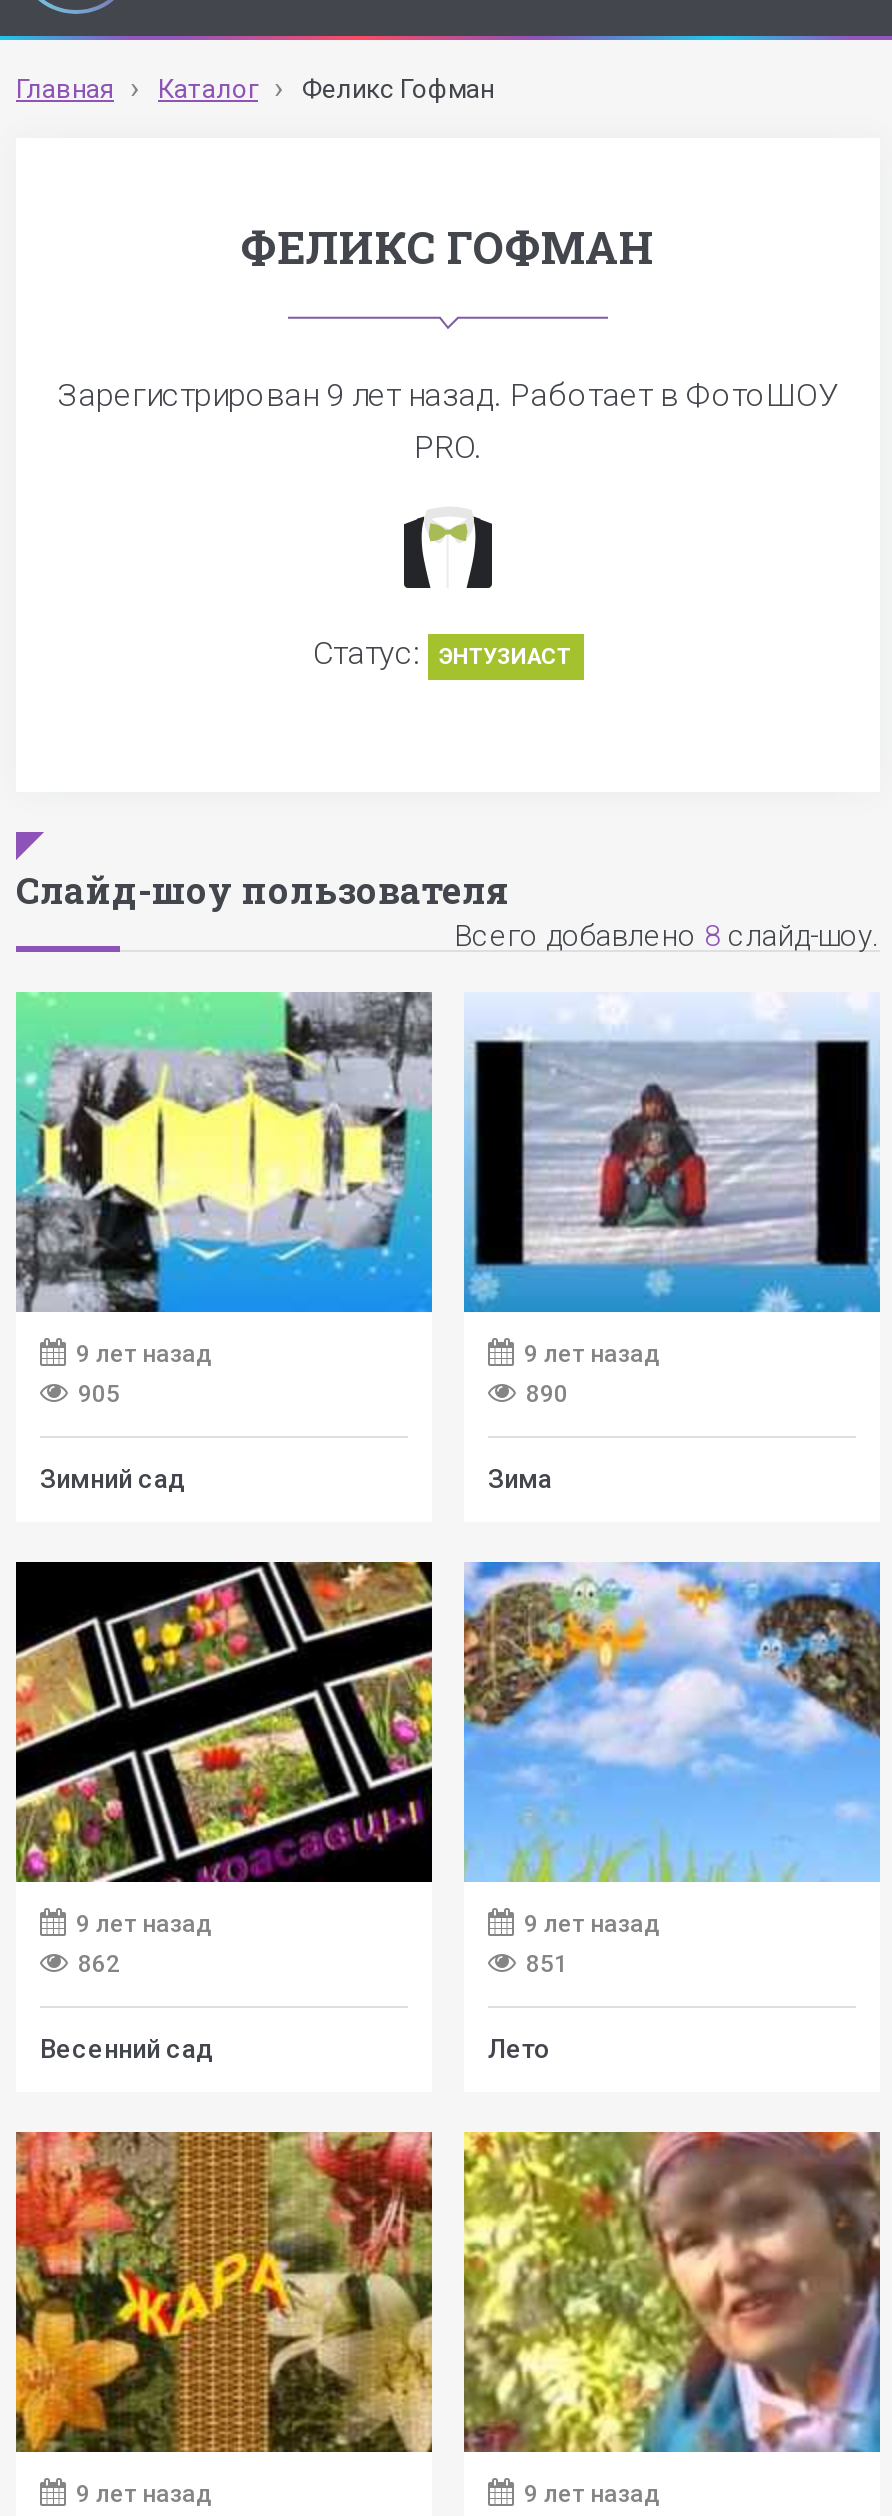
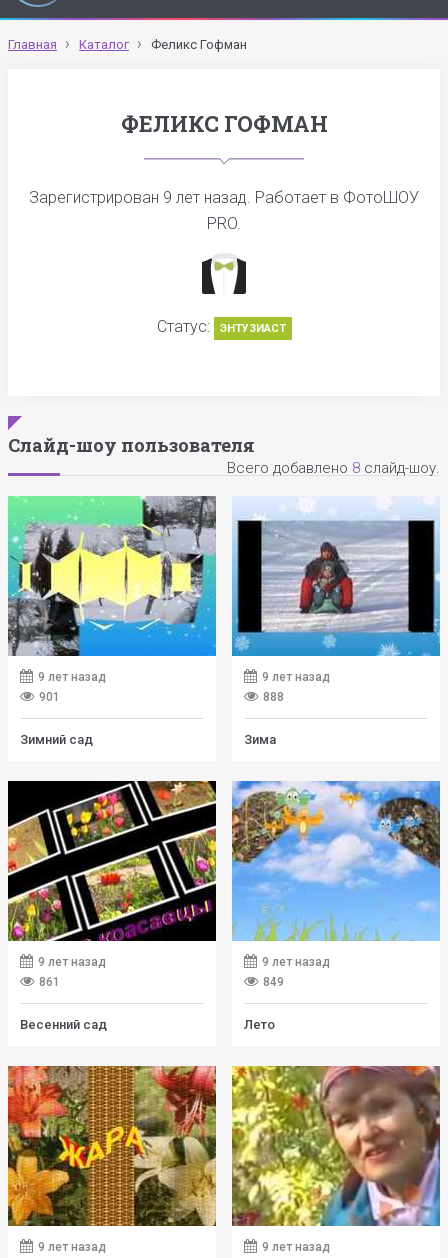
[72,1380,120,1408] 905 -> [36,690,60,704] 901
[520,1380,568,1408] 890 -> [260,690,284,704] 888
[72,1950,120,1978] 862 -> [36,975,60,989] 861
[520,1950,568,1978] 851 -> [260,975,284,989] 849

